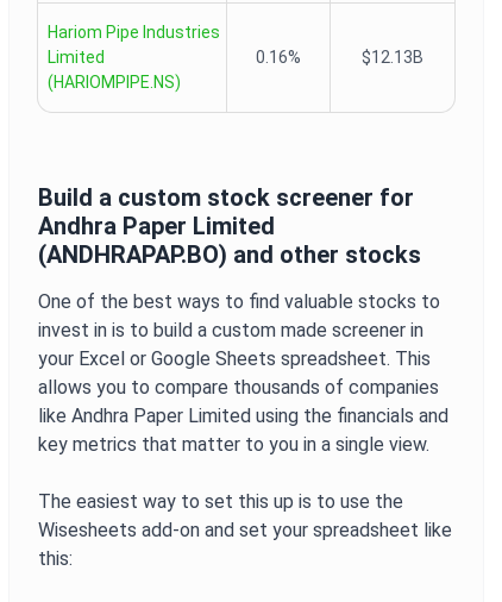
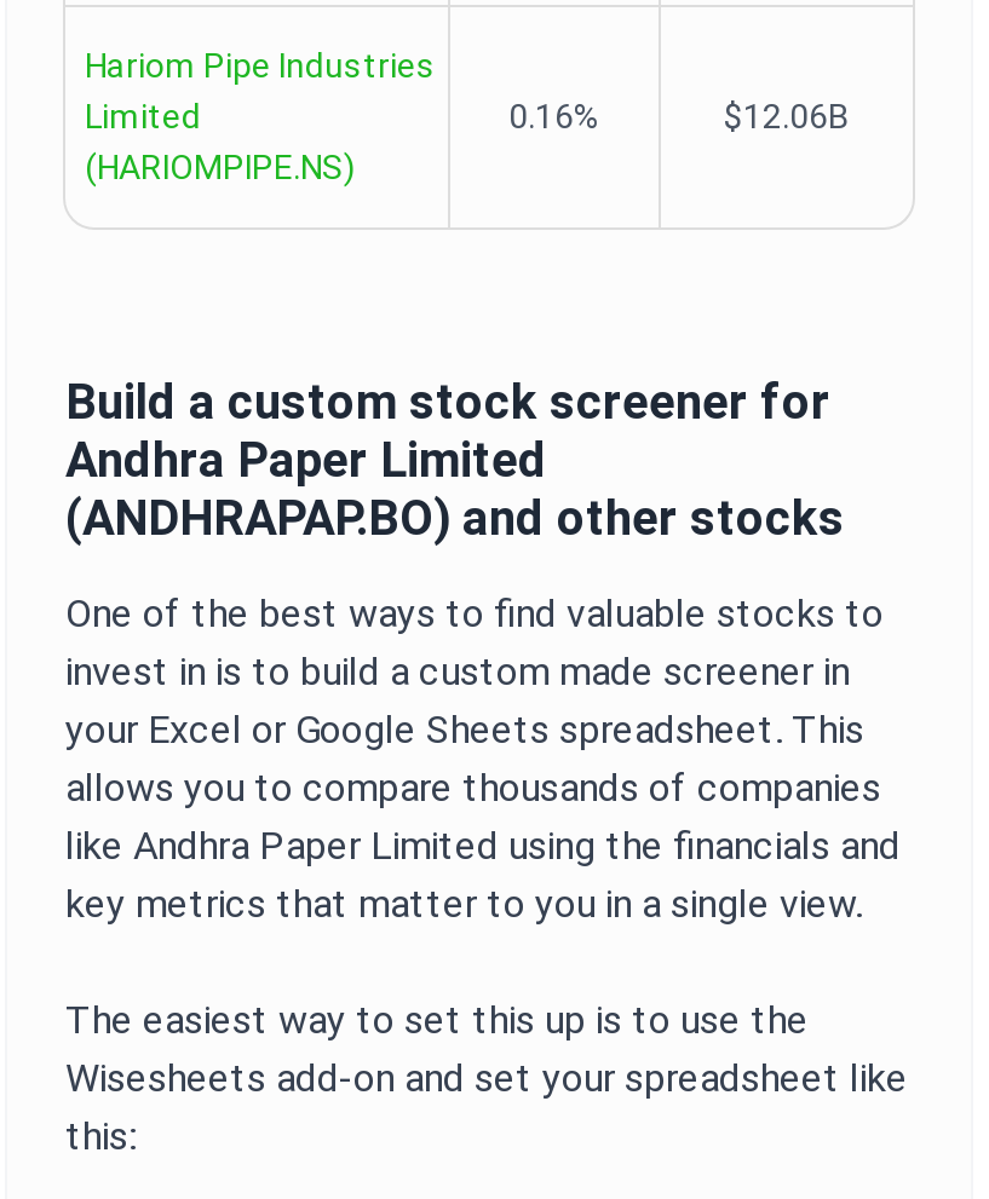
[362,48,423,67] $12.13B -> [724,97,850,136] $12.06B

